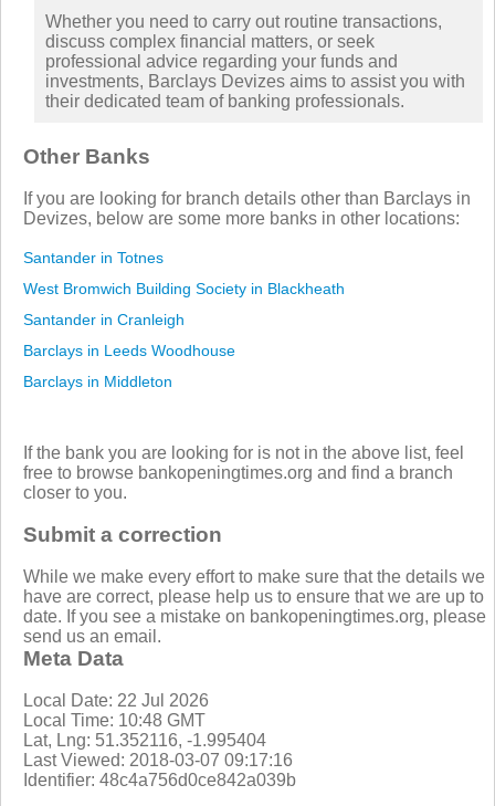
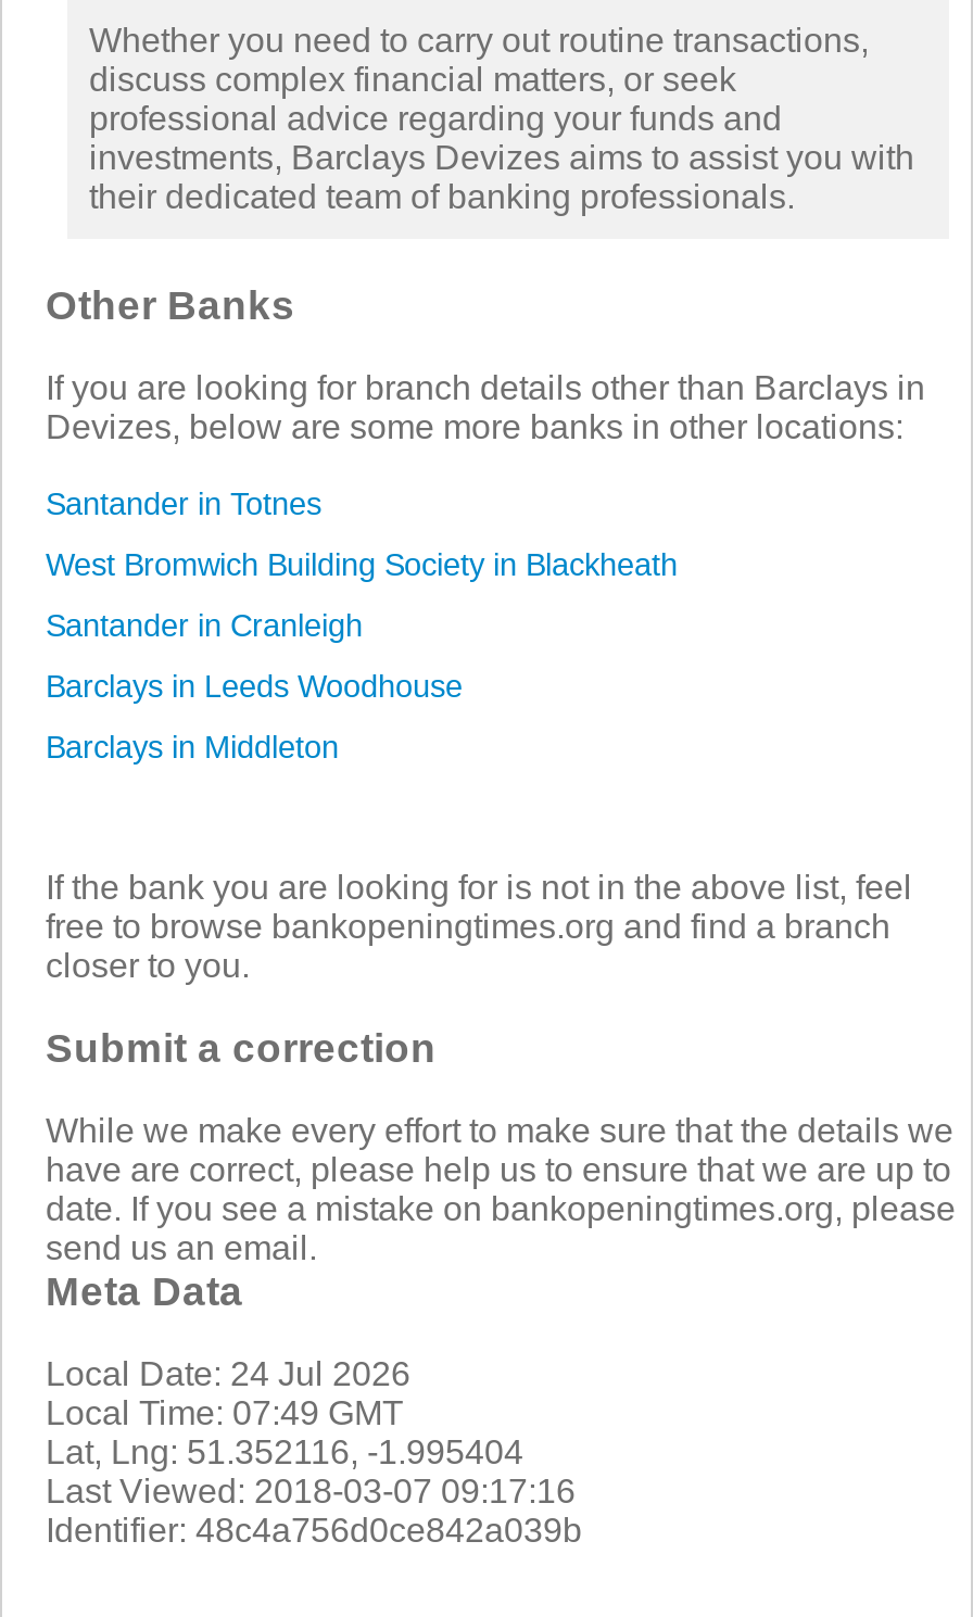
[23,690,209,709] Local Date: 22 Jul 2026 -> [46,1354,410,1391] Local Date: 24 Jul 2026
[23,710,206,729] Local Time: 10:48 GMT -> [46,1393,404,1430] Local Time: 07:49 GMT

